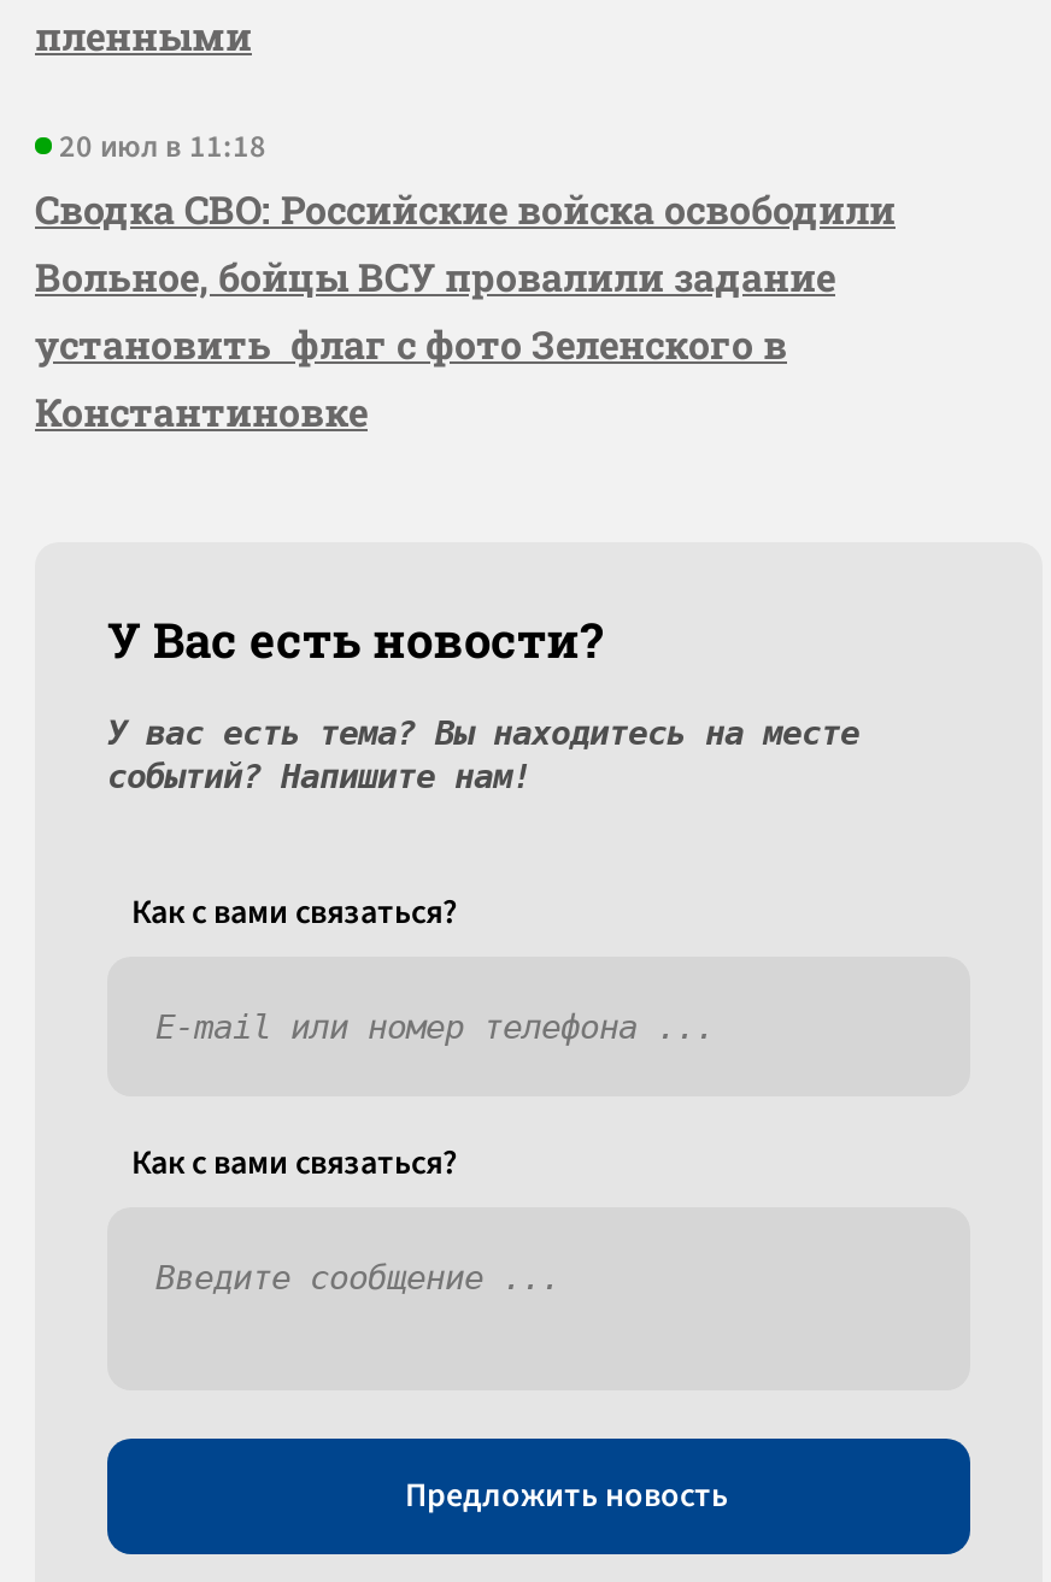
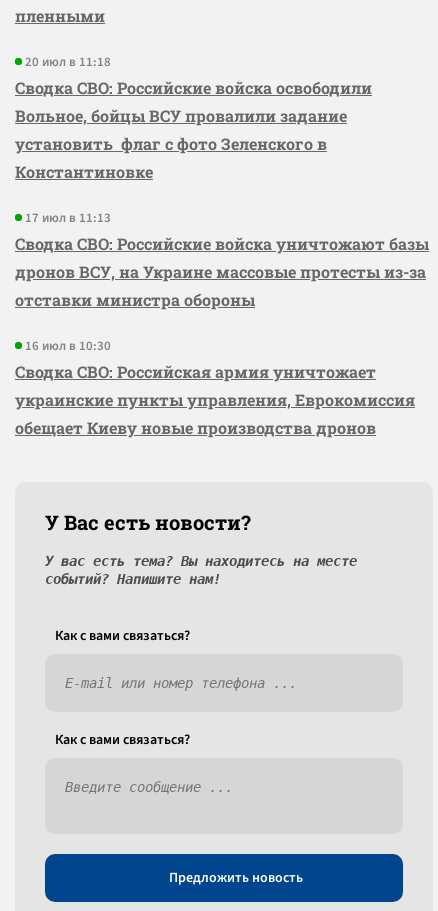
none -> [15,209,429,438] 17 июл в 11:13 | Сводка СВО: Российские войска уничтожают базы | дронов ВСУ, на Украине массовые протесты из-за | отставки министра обороны | 16 июл в 10:30 | Сводка СВО: Российская армия уничтожает | украинские пункты управления, Еврокомиссия | обещает Киеву новые производства дронов

